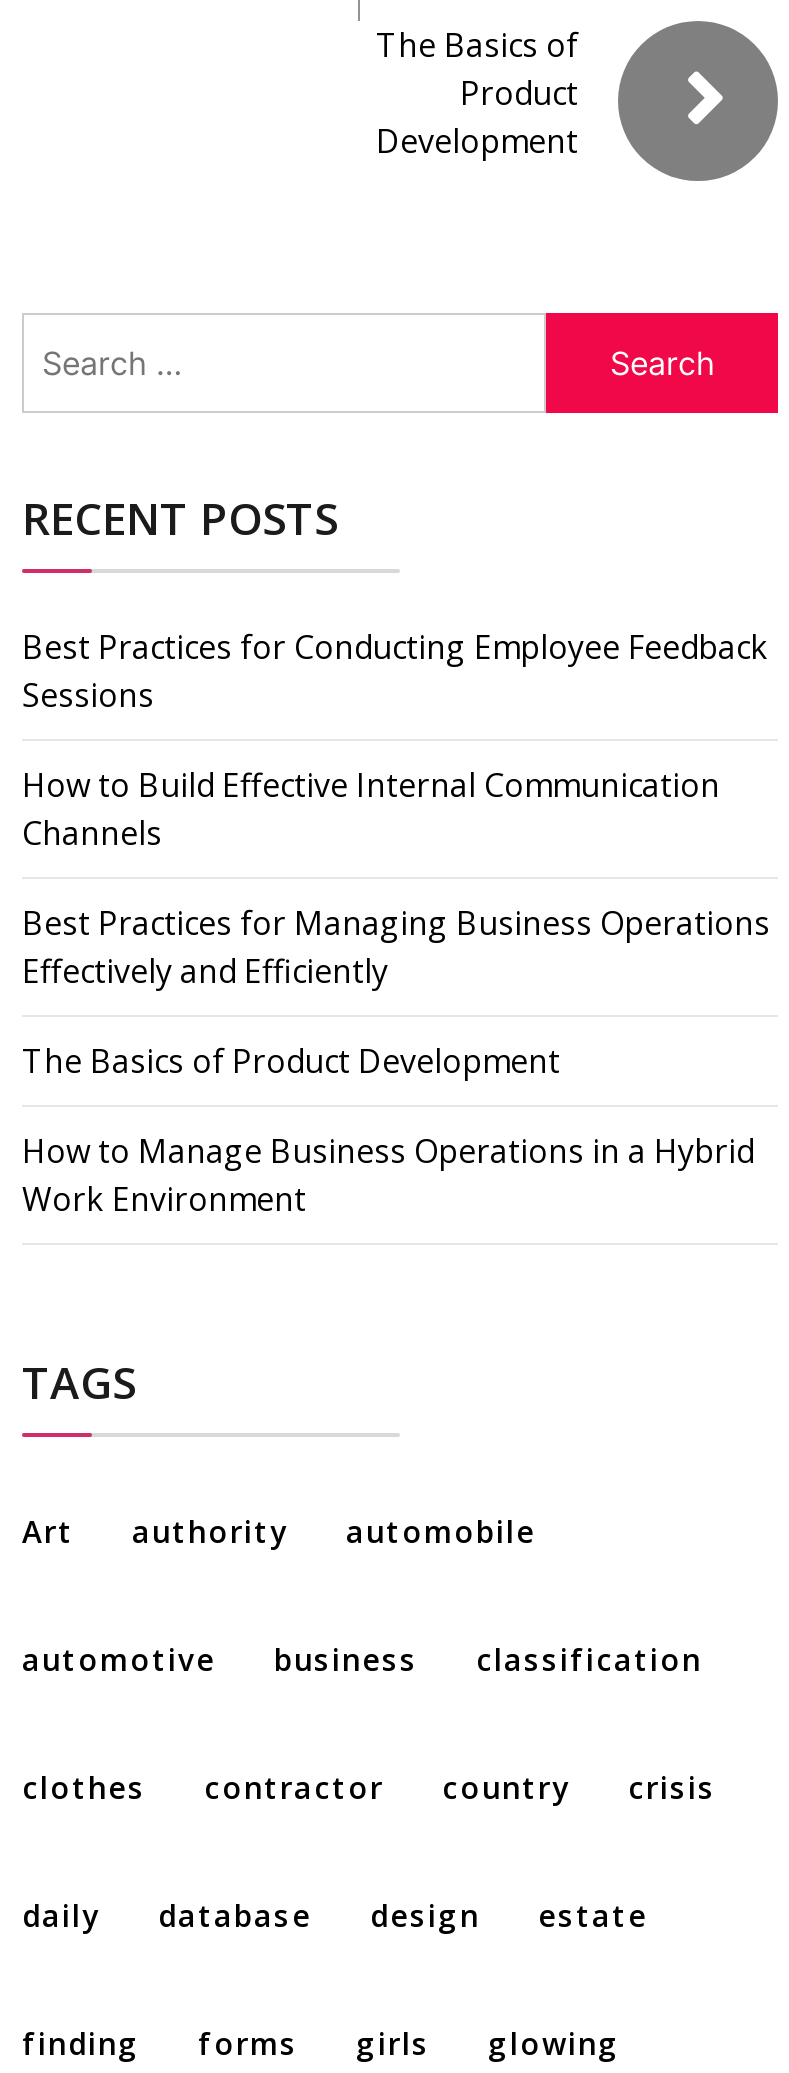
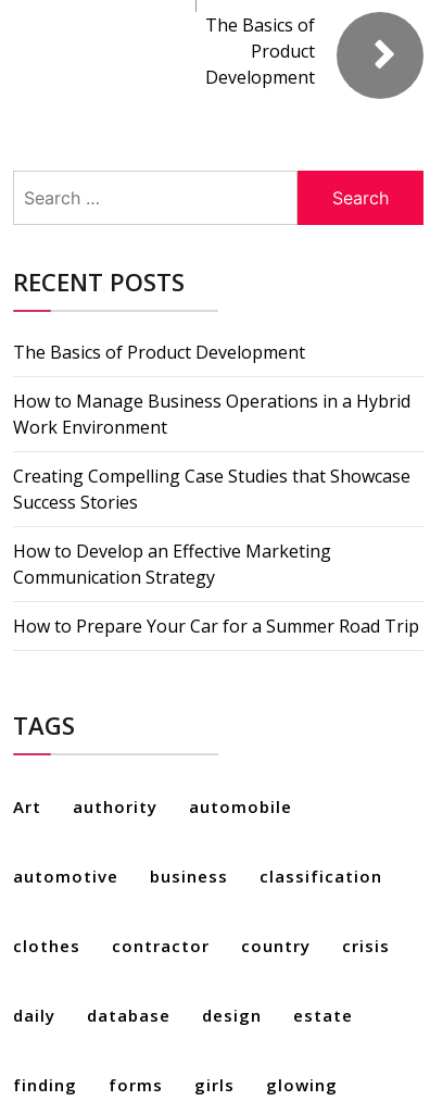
[22,625,770,993] Best Practices for Conducting Employee Feedback | Sessions | How to Build Effective Internal Communication | Channels | Best Practices for Managing Business Operations | Effectively and Efficiently -> none
moved [22,1039,754,1221] -> [13,340,410,439]: The Basics of Product Development | How to Manage Business Operations in a Hybrid | Work Environment
none -> [13,464,419,638] Creating Compelling Case Studies that Showcase | Success Stories | How to Develop an Effective Marketing | Communication Strategy | How to Prepare Your Car for a Summer Road Trip

